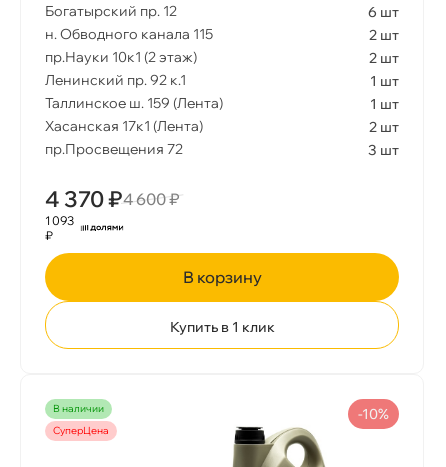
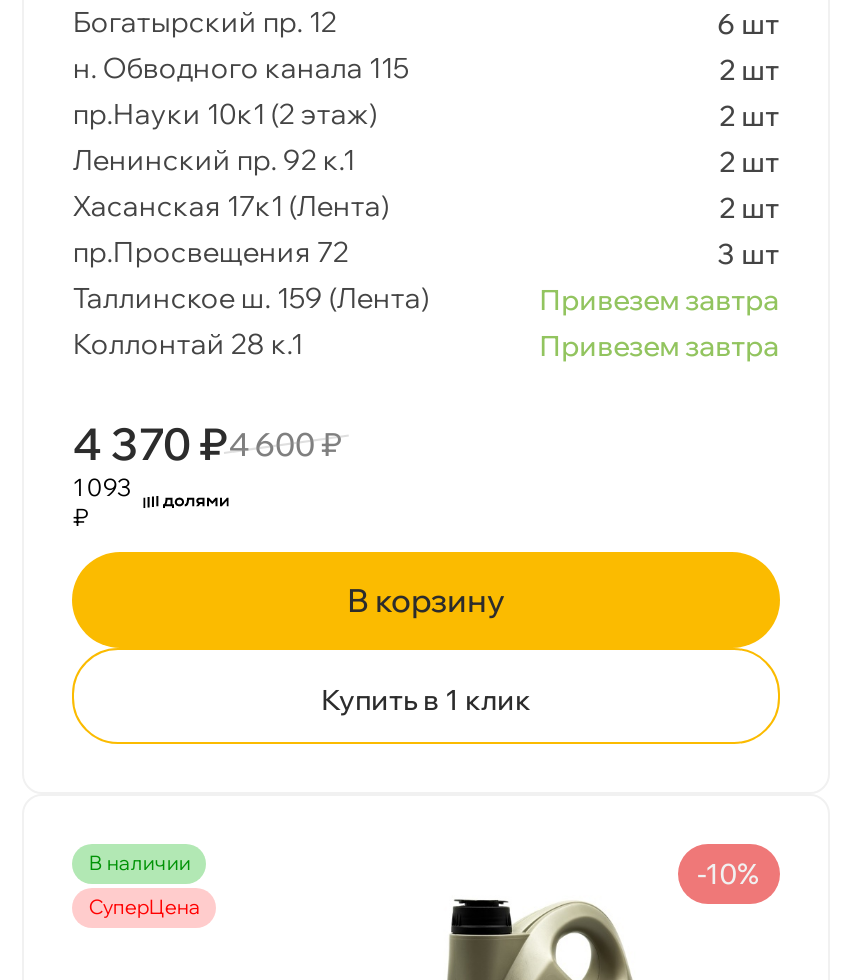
[370,72,399,113] 1 шт | 1 шт -> [719,144,779,180] 2 шт
moved [45,94,223,112] -> [73,280,429,316]: Таллинское ш. 159 (Лента)
moved [45,117,399,159] -> [73,188,779,272]: Хасанская 17к1 (Лента) | 2 шт | пр.Просвещения 72 | 3 шт
none -> [73,282,779,364] Привезем завтра | Коллонтай 28 к.1 | Привезем завтра

